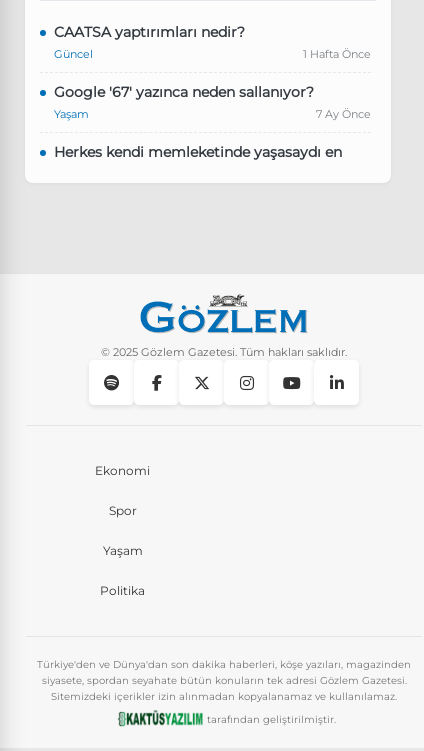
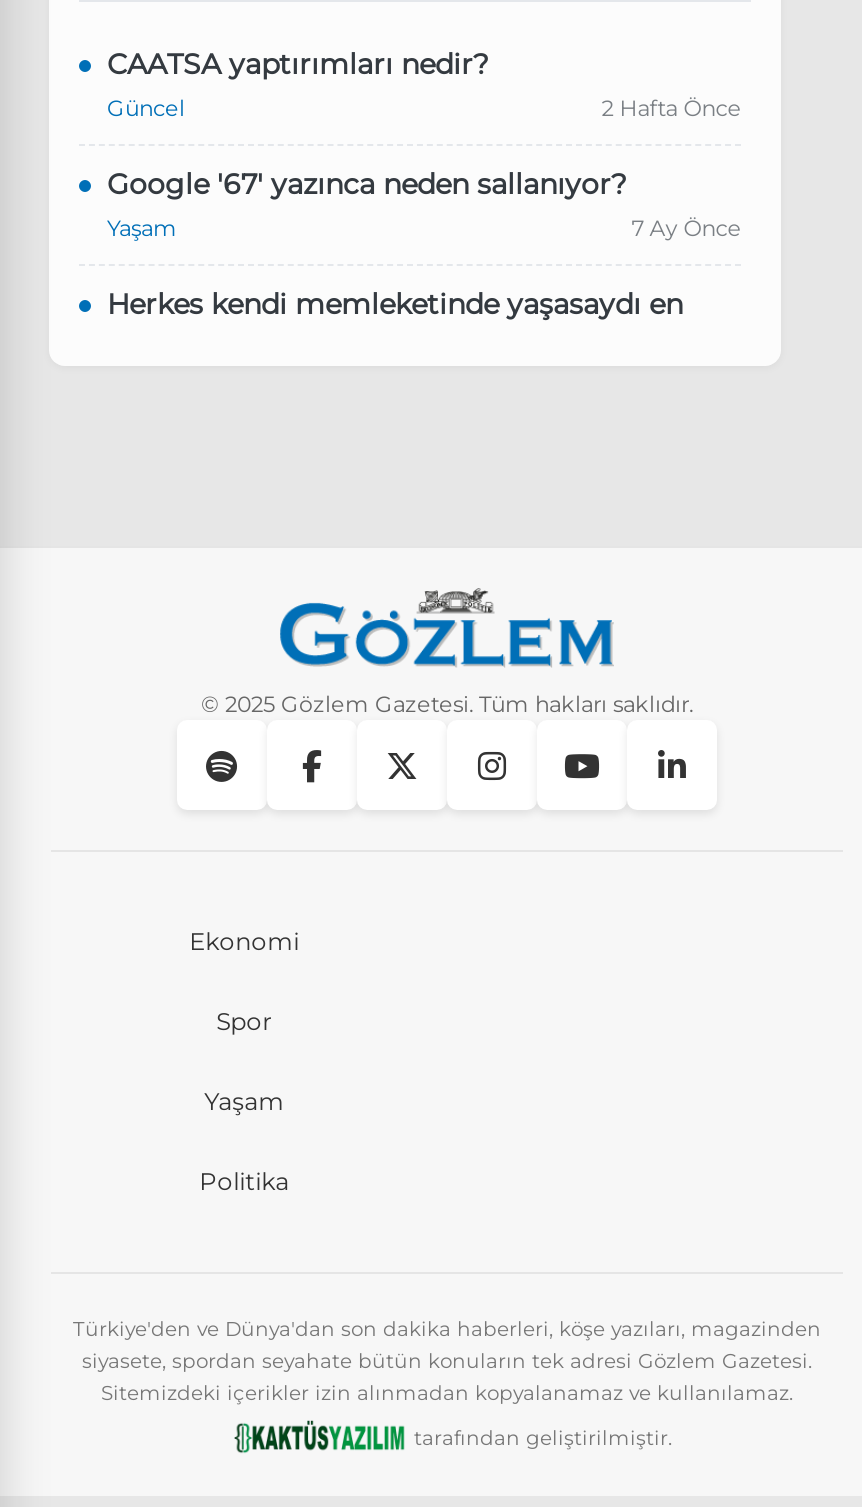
[303,47,371,61] 1 Hafta Önce -> [601,94,741,122] 2 Hafta Önce

